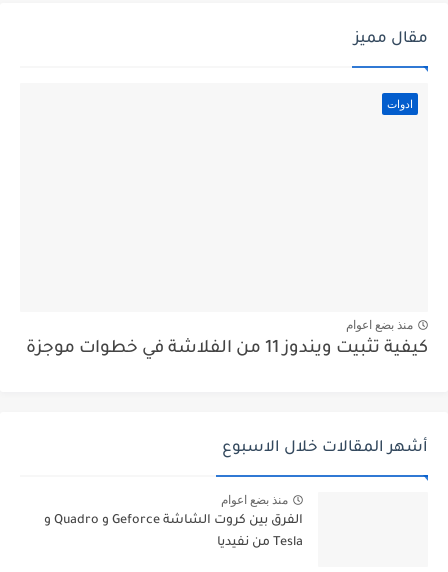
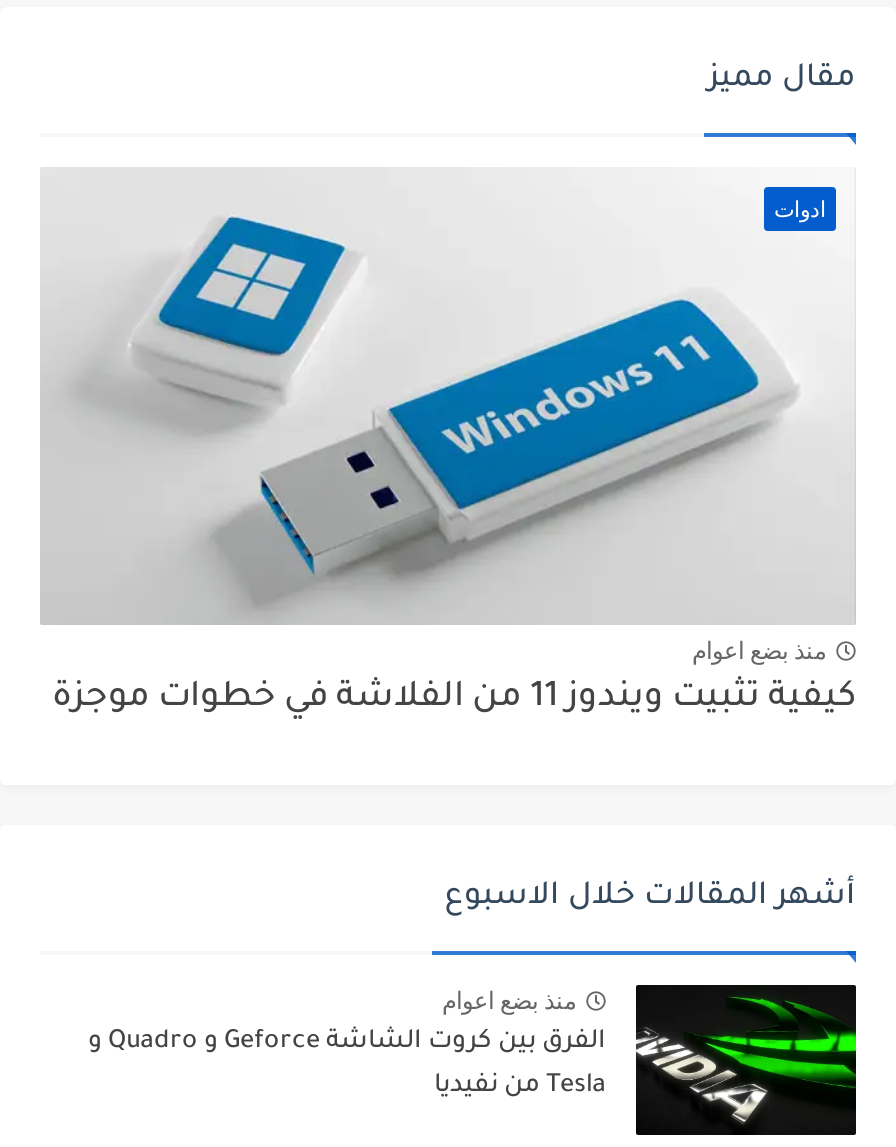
none -> [42,213,854,625] [image]
none -> [634,983,858,1137] [image]

